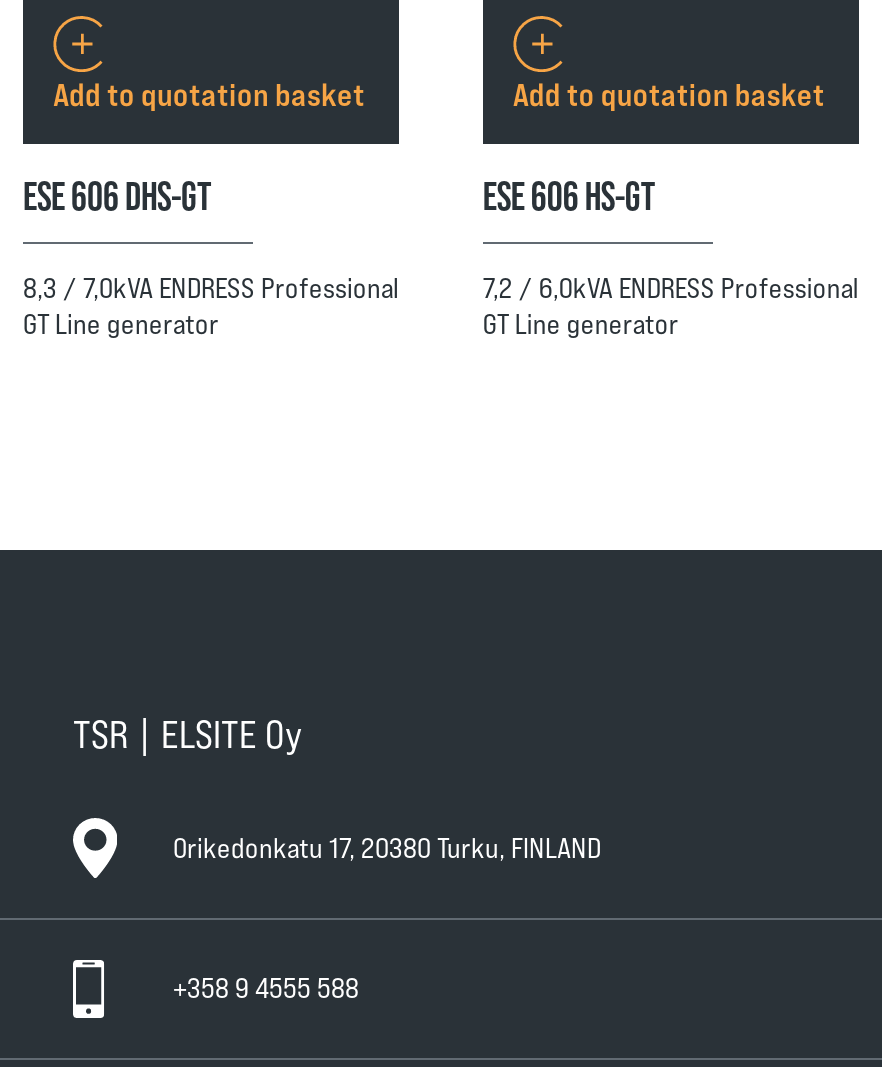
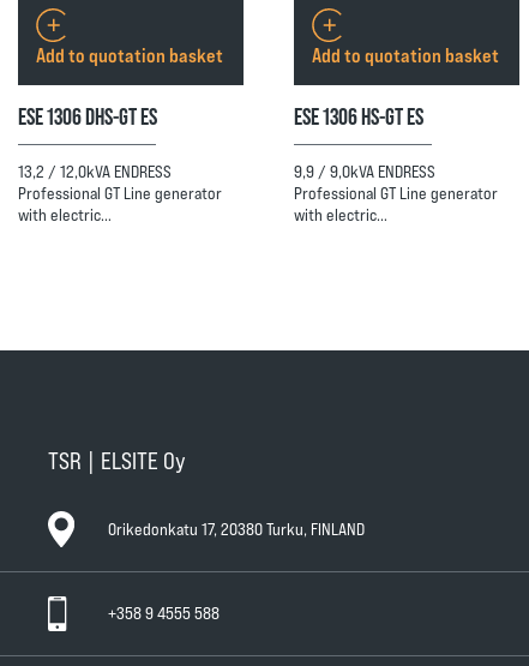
[23,170,211,218] ESE 606 DHS-GT -> [18,101,157,130] ESE 1306 DHS-GT ES
[483,170,655,218] ESE 606 HS-GT -> [294,101,423,130] ESE 1306 HS-GT ES
[23,269,399,339] 8,3 / 7,0kVA ENDRESS Professional | GT Line generator -> [18,160,222,224] 13,2 / 12,0kVA ENDRESS | Professional GT Line generator | with electric…
[483,269,859,339] 7,2 / 6,0kVA ENDRESS Professional | GT Line generator -> [294,160,498,224] 9,9 / 9,0kVA ENDRESS | Professional GT Line generator | with electric…

